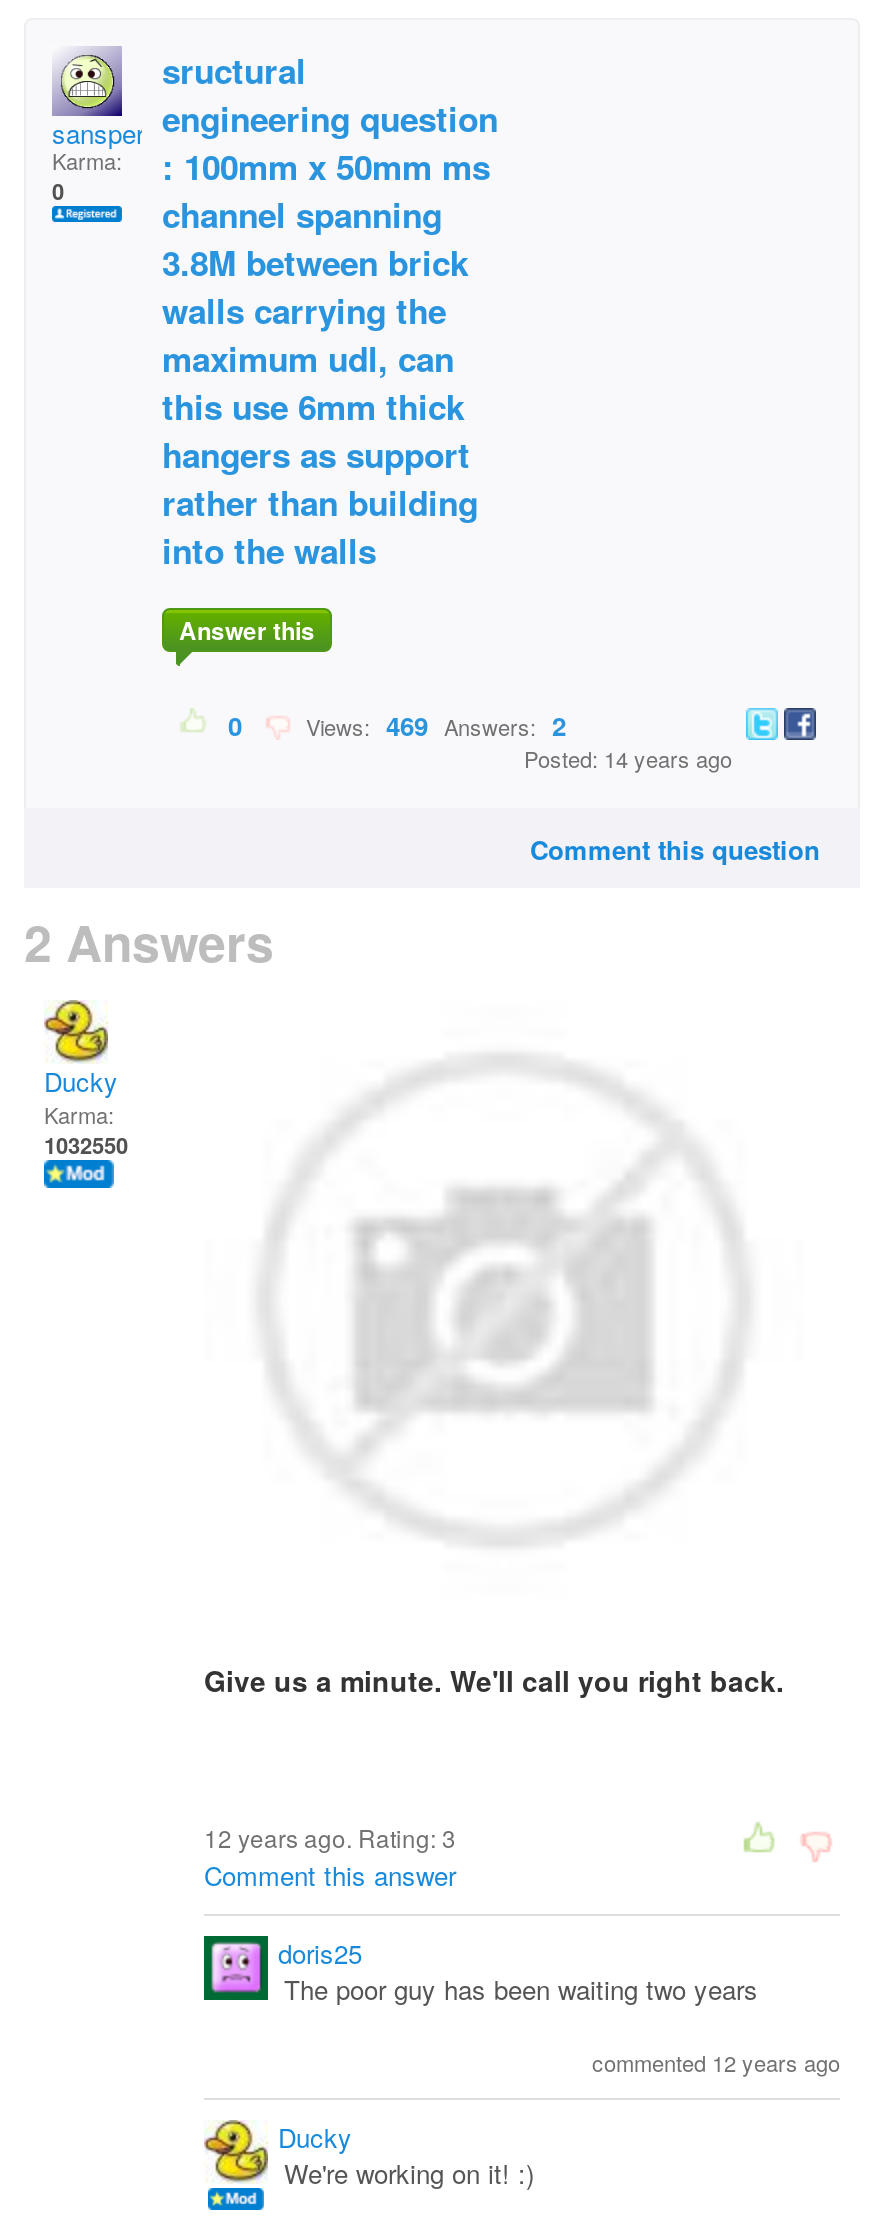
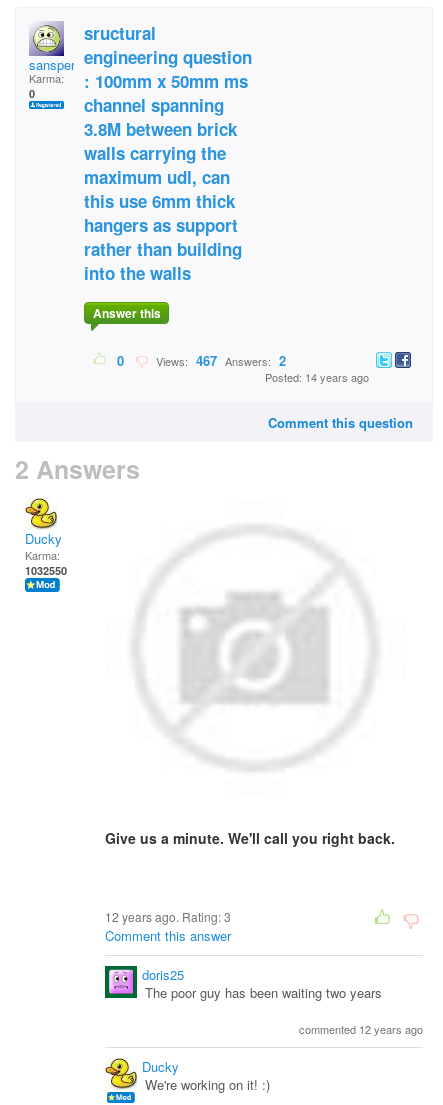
[294,706,566,744] Views: 469 Answers: 2 -> [150,351,286,370] Views: 467 Answers: 2

